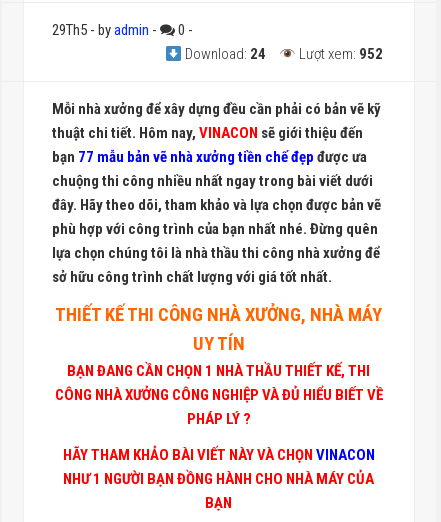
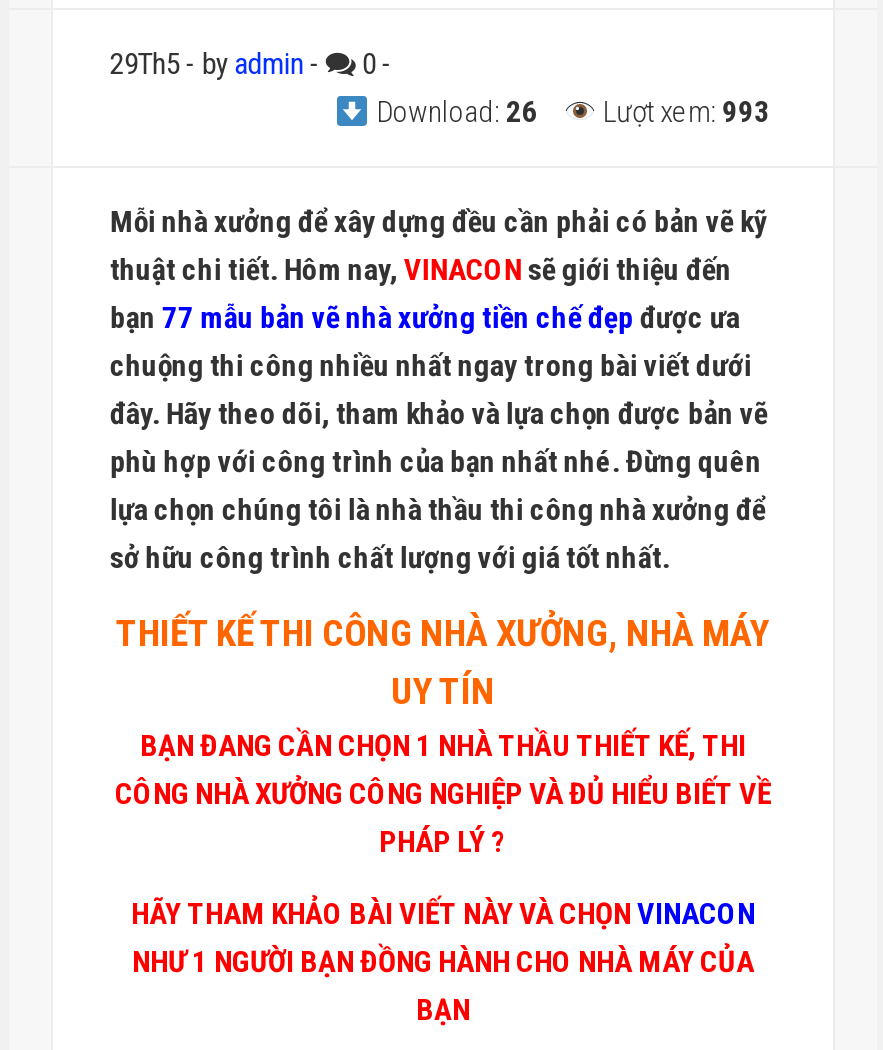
[182,45,266,63] Download: 24 -> [370,95,538,131] Download: 26
[296,45,383,63] Lượt xem: 952 -> [596,95,770,131] Lượt xem: 993

